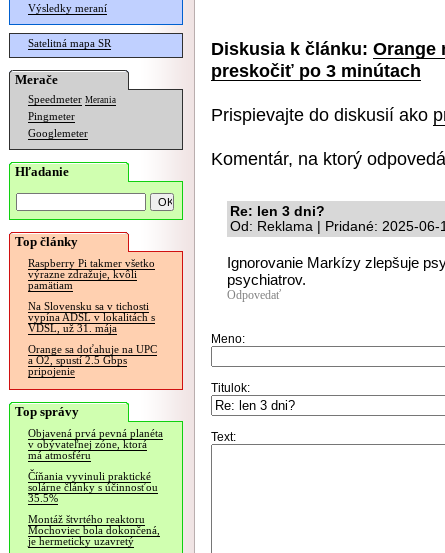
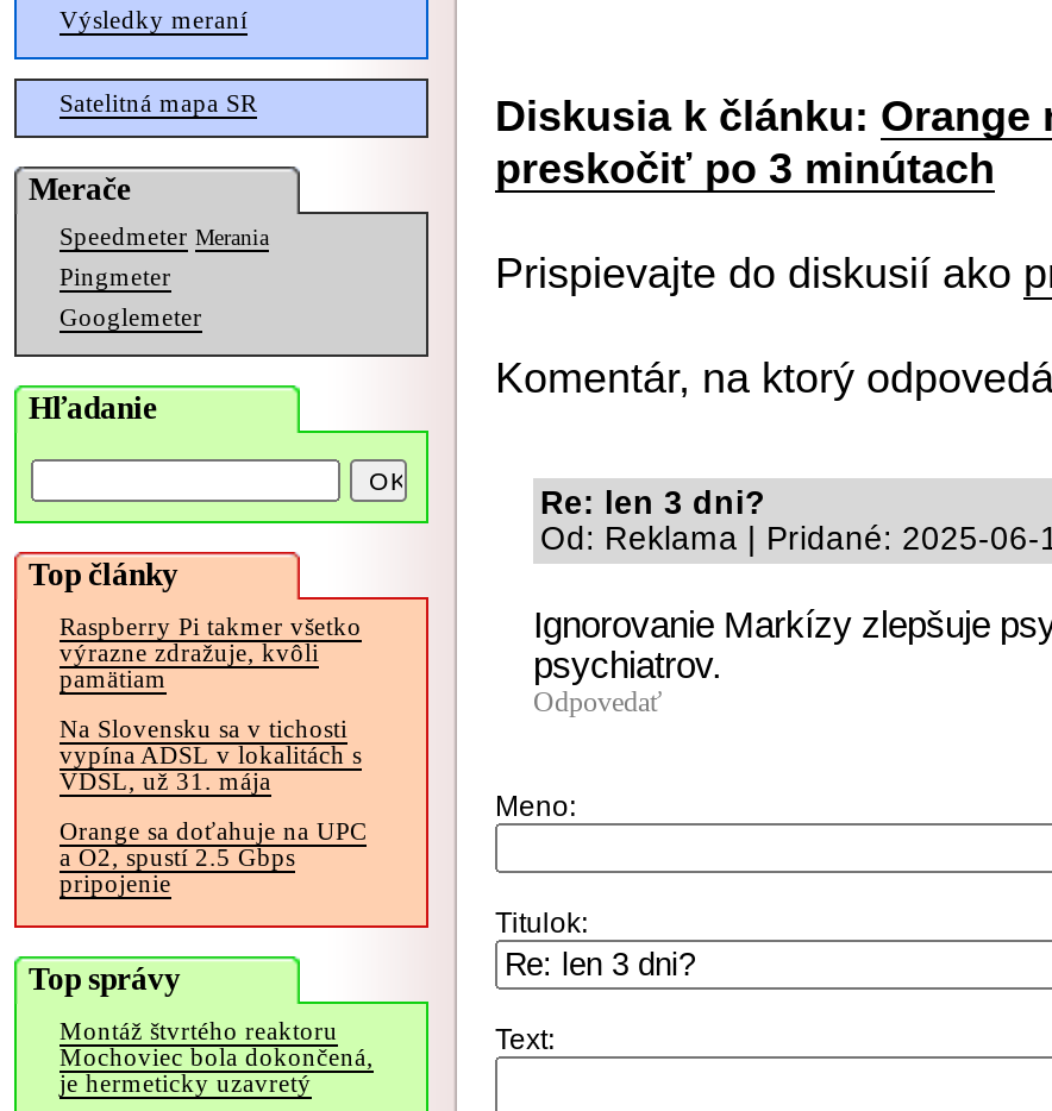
[28,428,163,504] Objavená prvá pevná planéta | v obývateľnej zóne, ktorá | má atmosféru | Číňania vyvinuli praktické | solárne články s účinnosťou | 35.5% -> none

